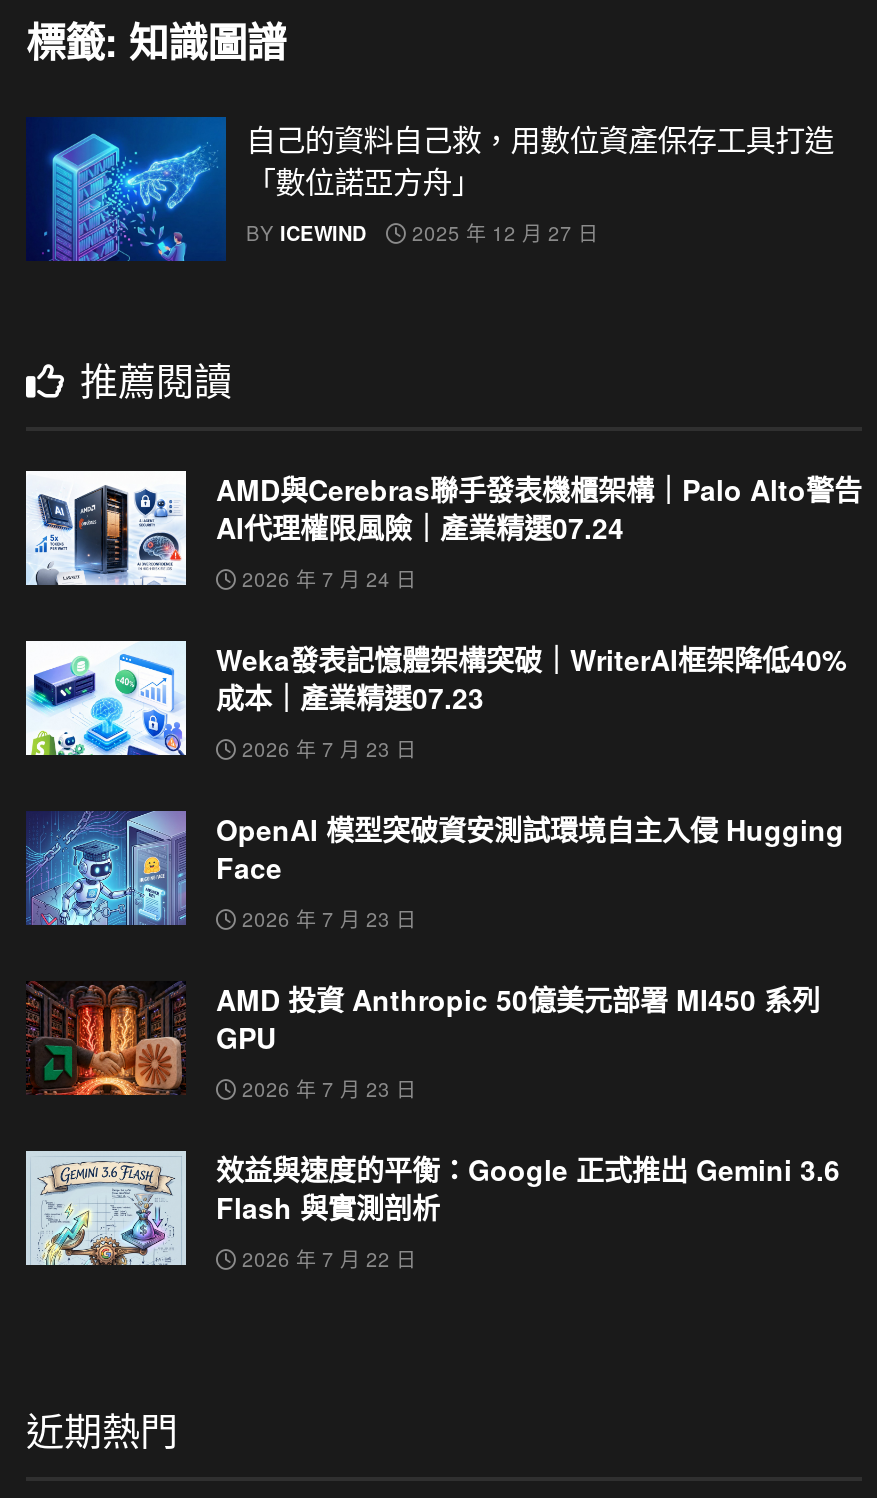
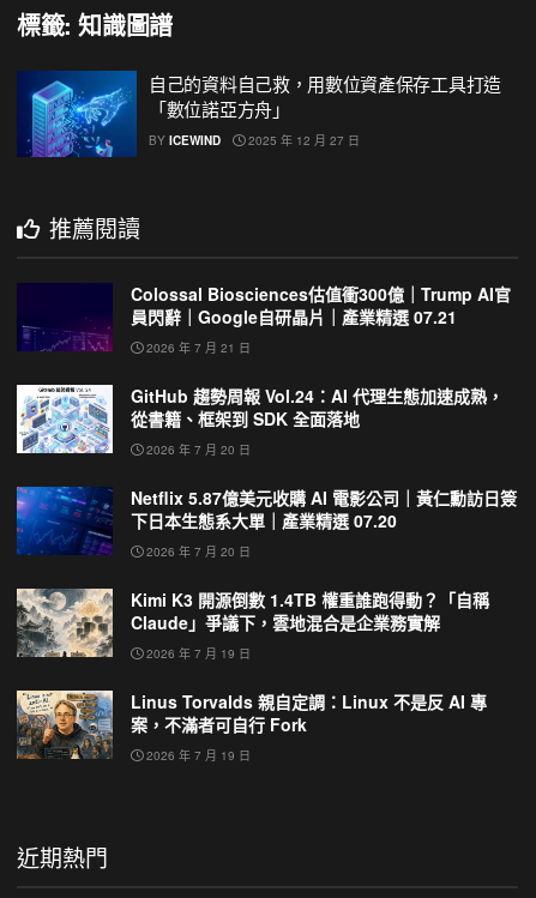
[24,468,862,592] [image] | AMD與Cerebras聯手發表機櫃架構｜Palo Alto警告 | AI代理權限風險｜產業精選07.24 | 2026 年 7 月 24 日 -> [17,281,511,355] [image] | Colossal Biosciences估值衝300億｜Trump AI官 | 員閃辭｜Google自研晶片｜產業精選 07.21 | 2026 年 7 月 21 日
[26,638,846,762] [image] | Weka發表記憶體架構突破｜WriterAI框架降低40% | 成本｜產業精選07.23 | 2026 年 7 月 23 日 -> [17,383,504,457] [image] | GitHub 趨勢周報 Vol.24：AI 代理生態加速成熟， | 從書籍、框架到 SDK 全面落地 | 2026 年 7 月 20 日
[26,808,844,932] [image] | OpenAI 模型突破資安測試環境自主入侵 Hugging | Face | 2026 年 7 月 23 日 -> [16,485,517,559] [image] | Netflix 5.87億美元收購 AI 電影公司｜黃仁勳訪日簽 | 下日本生態系大單｜產業精選 07.20 | 2026 年 7 月 20 日
[26,978,820,1102] [image] | AMD 投資 Anthropic 50億美元部署 MI450 系列 | GPU | 2026 年 7 月 23 日 -> [16,587,489,661] [image] | Kimi K3 開源倒數 1.4TB 權重誰跑得動？「自稱 | Claude」爭議下，雲地混合是企業務實解 | 2026 年 7 月 19 日
[24,1148,840,1272] [image] | 效益與速度的平衡：Google 正式推出 Gemini 3.6 | Flash 與實測剖析 | 2026 年 7 月 22 日 -> [17,689,487,763] [image] | Linus Torvalds 親自定調：Linux 不是反 AI 專 | 案，不滿者可自行 Fork | 2026 年 7 月 19 日

